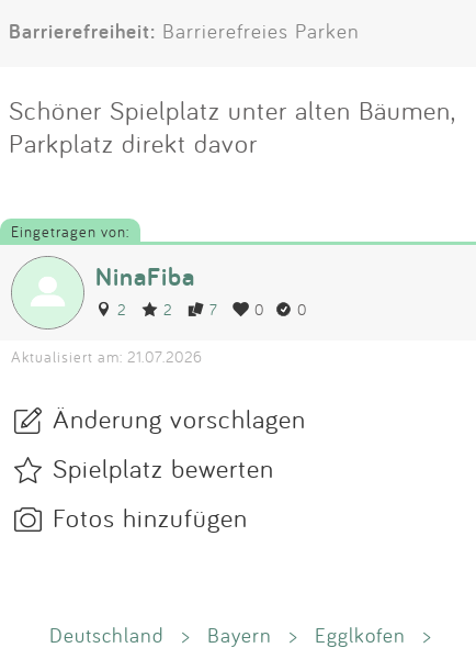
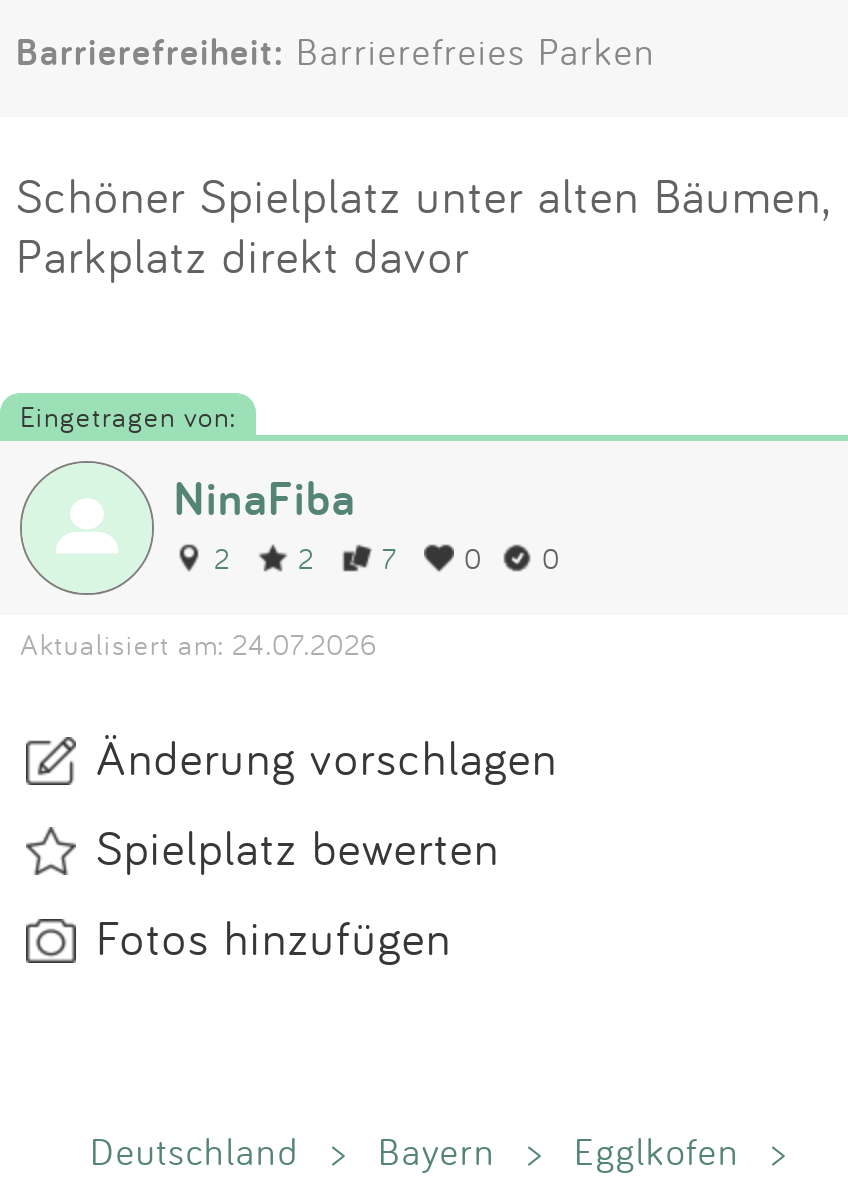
[11,346,203,367] Aktualisiert am: 21.07.2026 -> [20,625,378,663] Aktualisiert am: 24.07.2026

